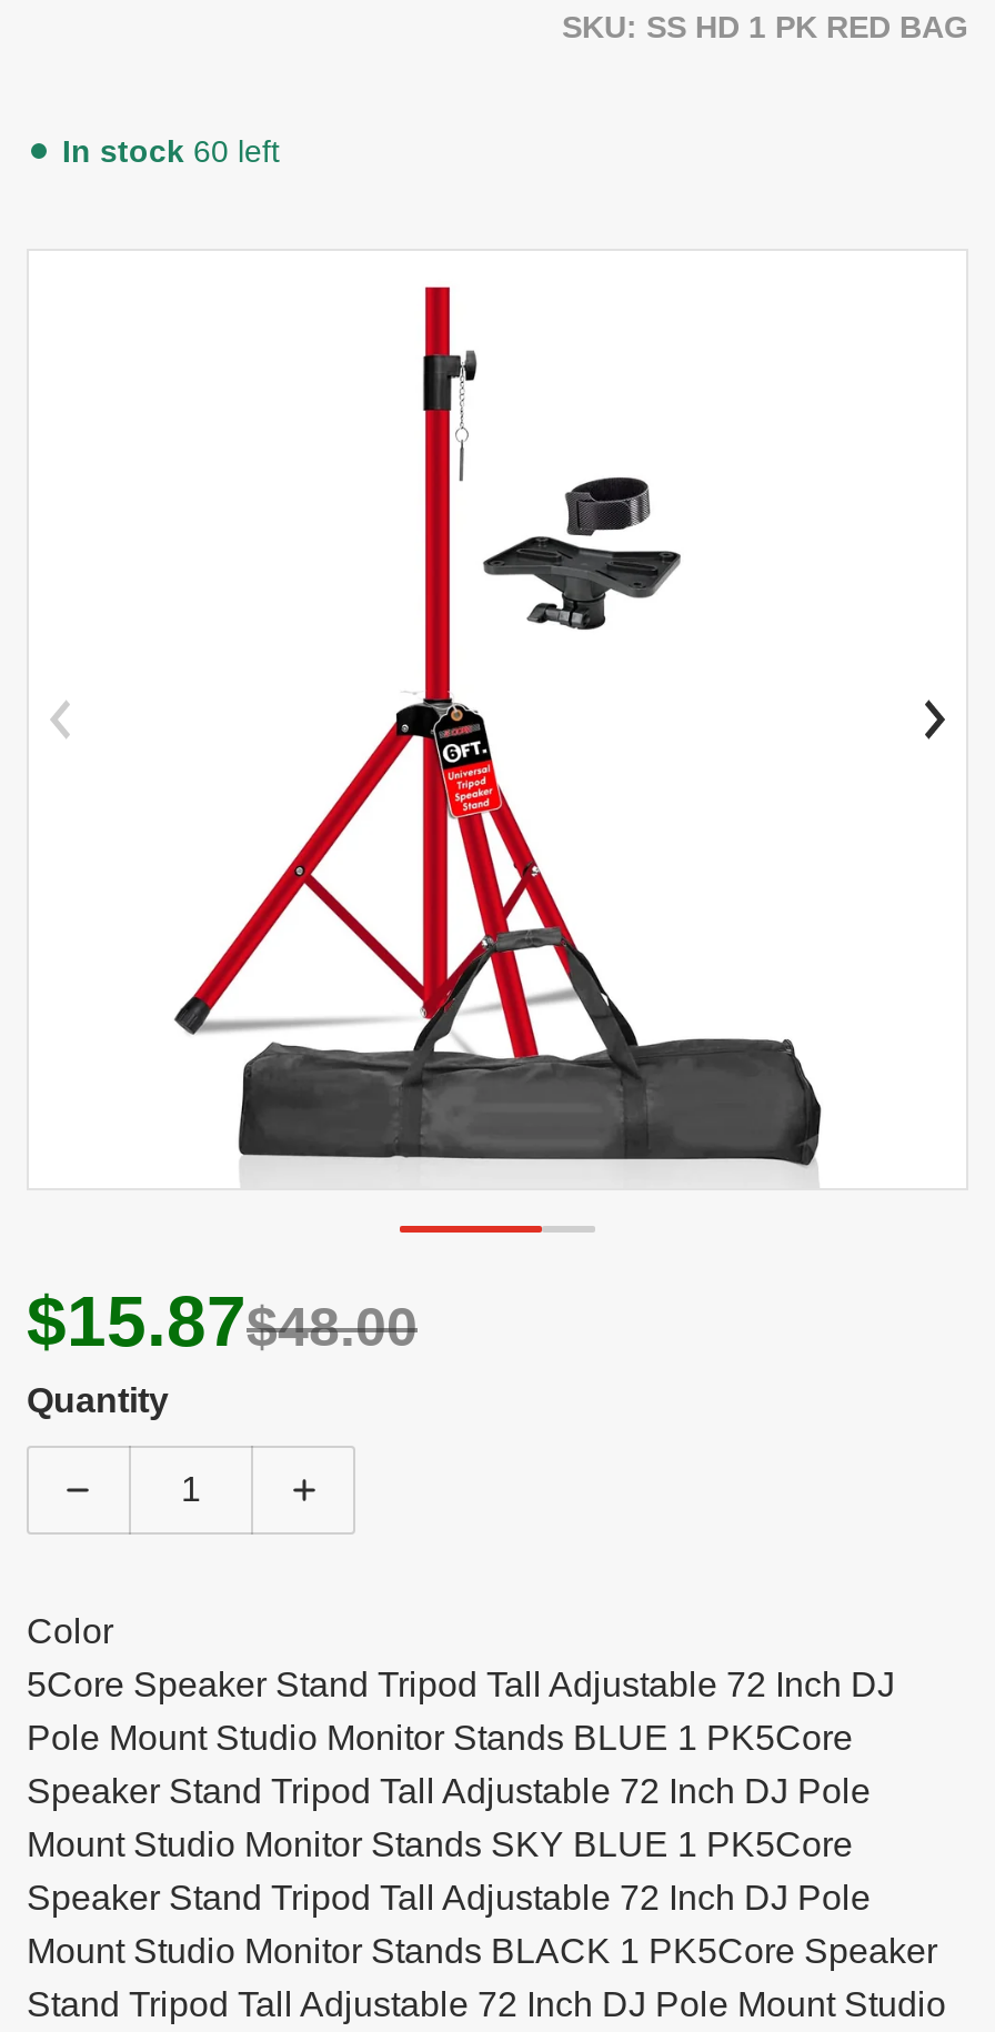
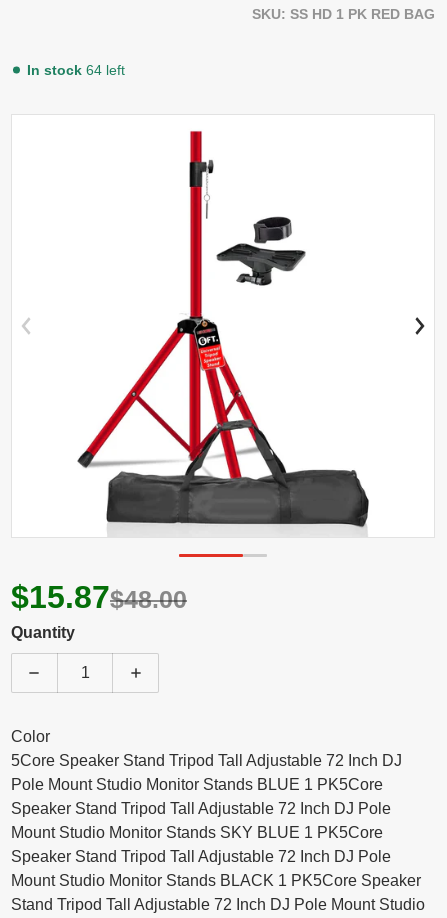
[62,133,280,169] In stock 60 left -> [27,62,125,78] In stock 64 left

